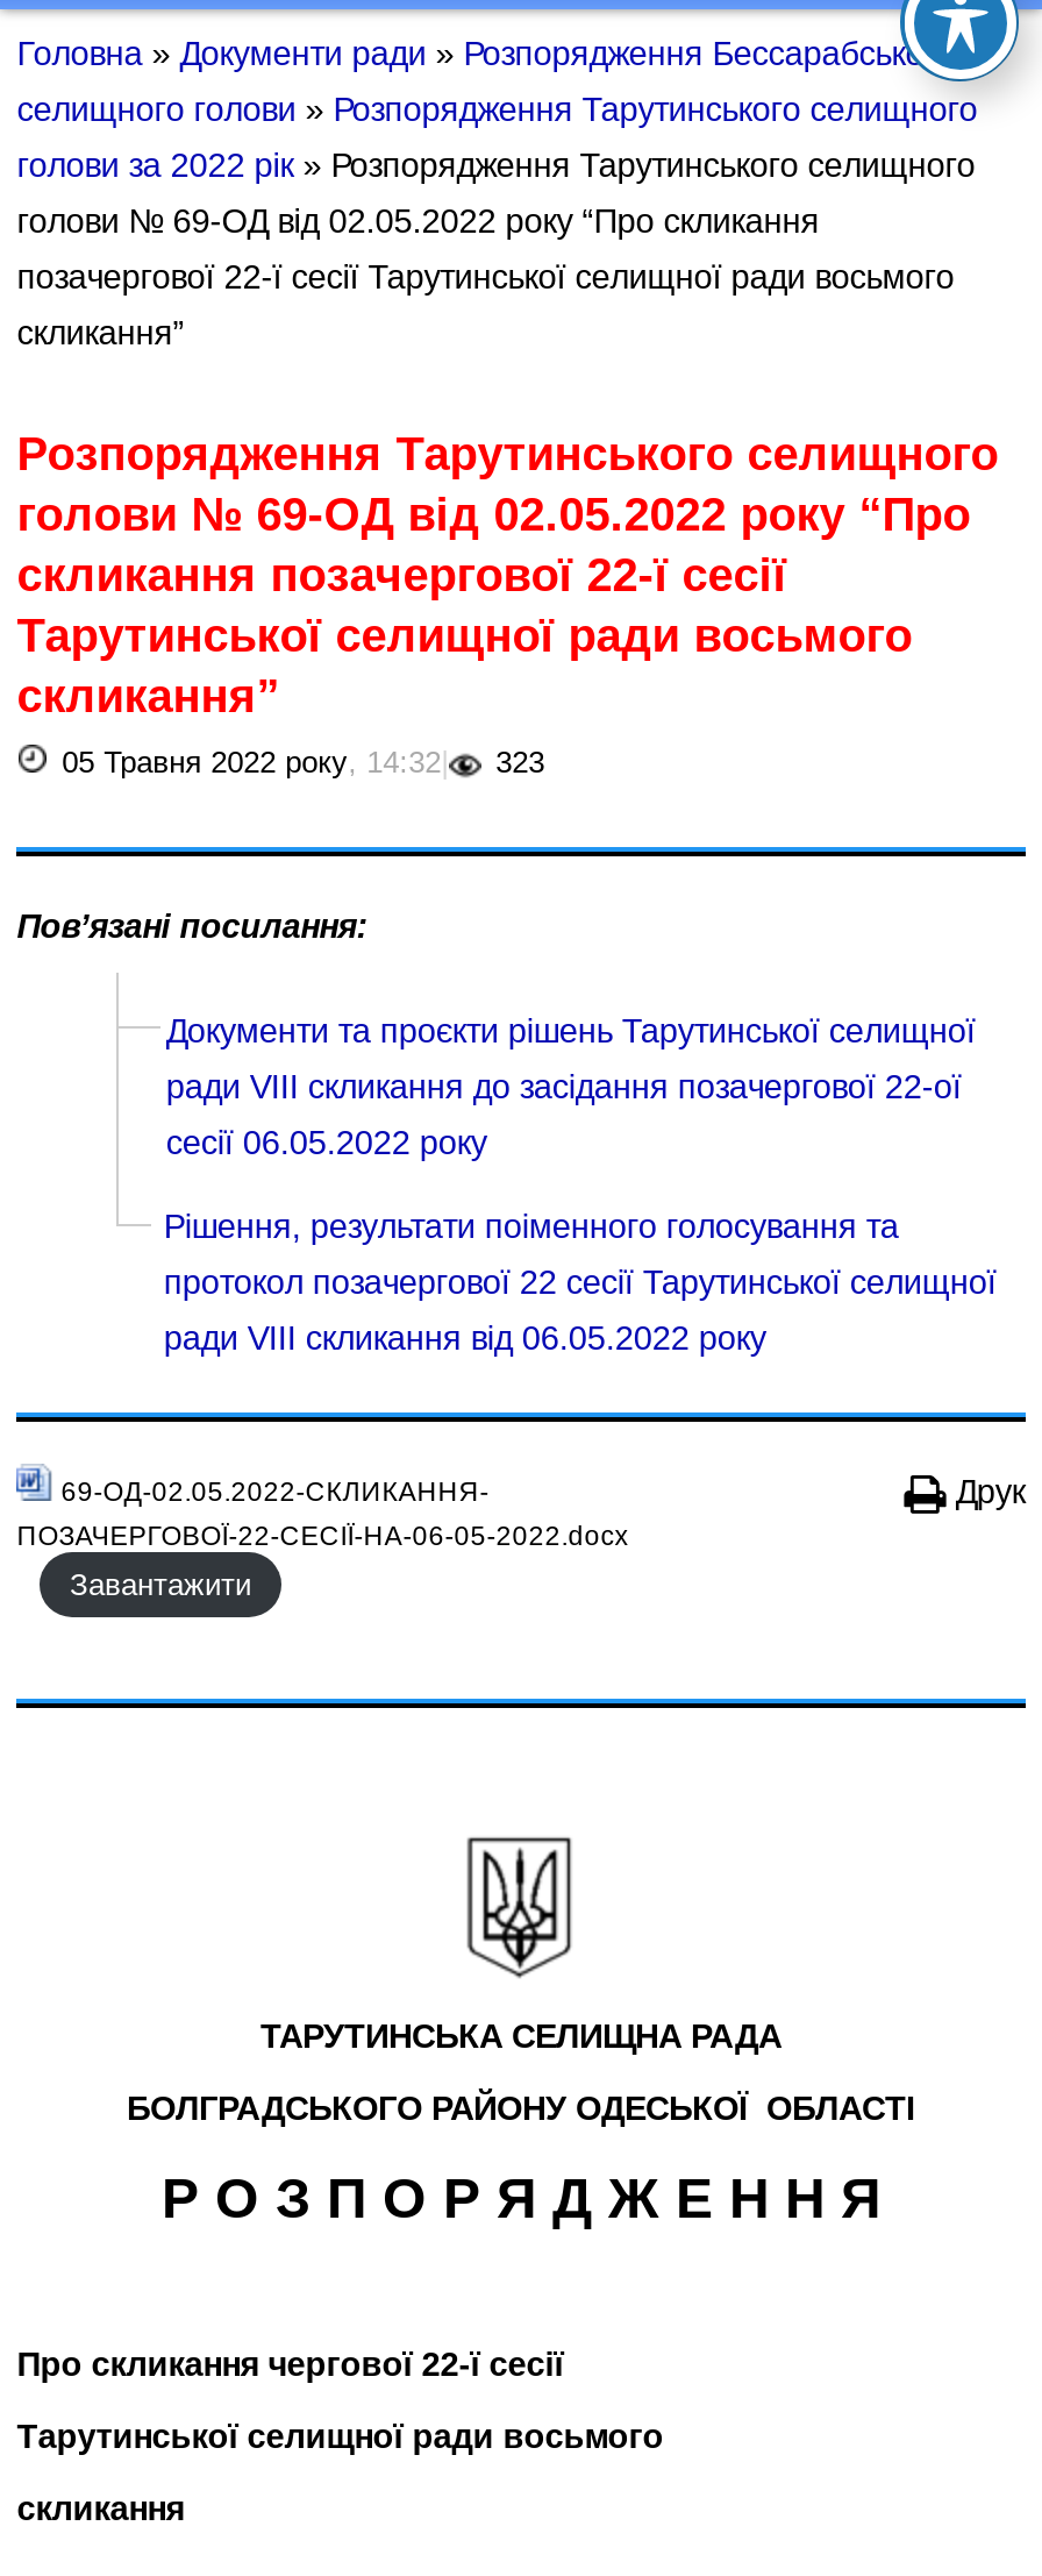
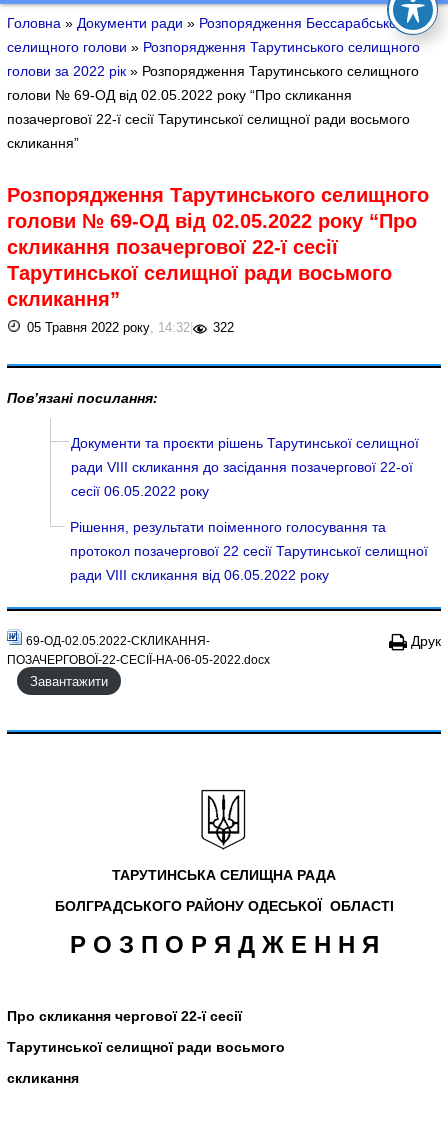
[496,746,544,780] 323 -> [213,320,234,335] 322

